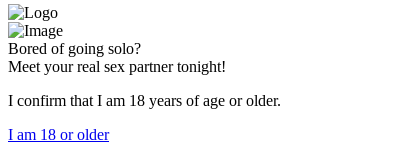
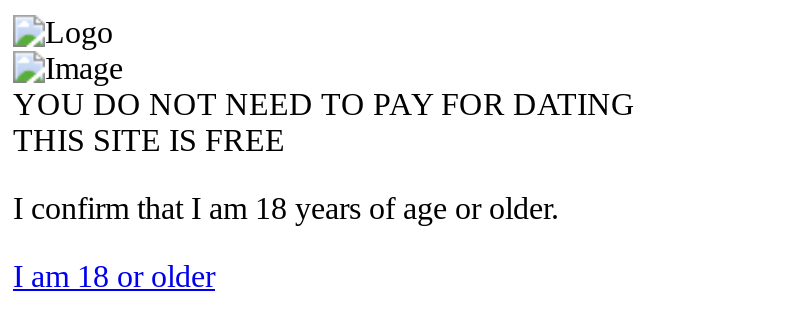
[8,40,226,75] Bored of going solo? | Meet your real sex partner tonight! -> [13,87,635,157] YOU DO NOT NEED TO PAY FOR DATING | THIS SITE IS FREE

